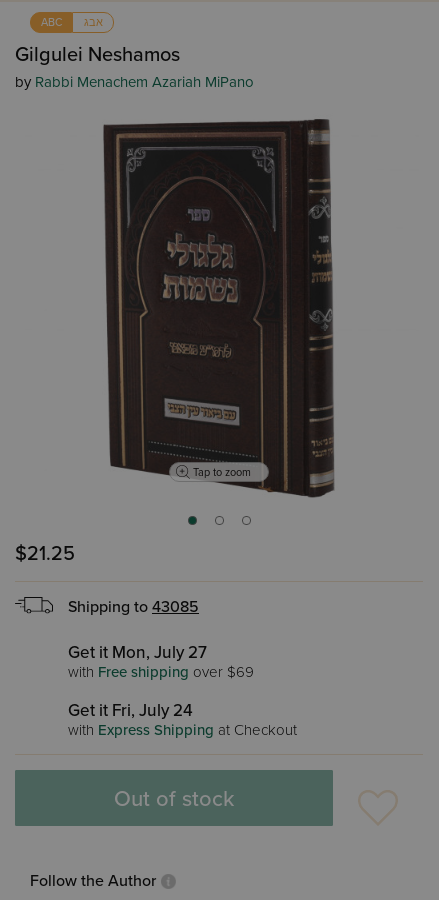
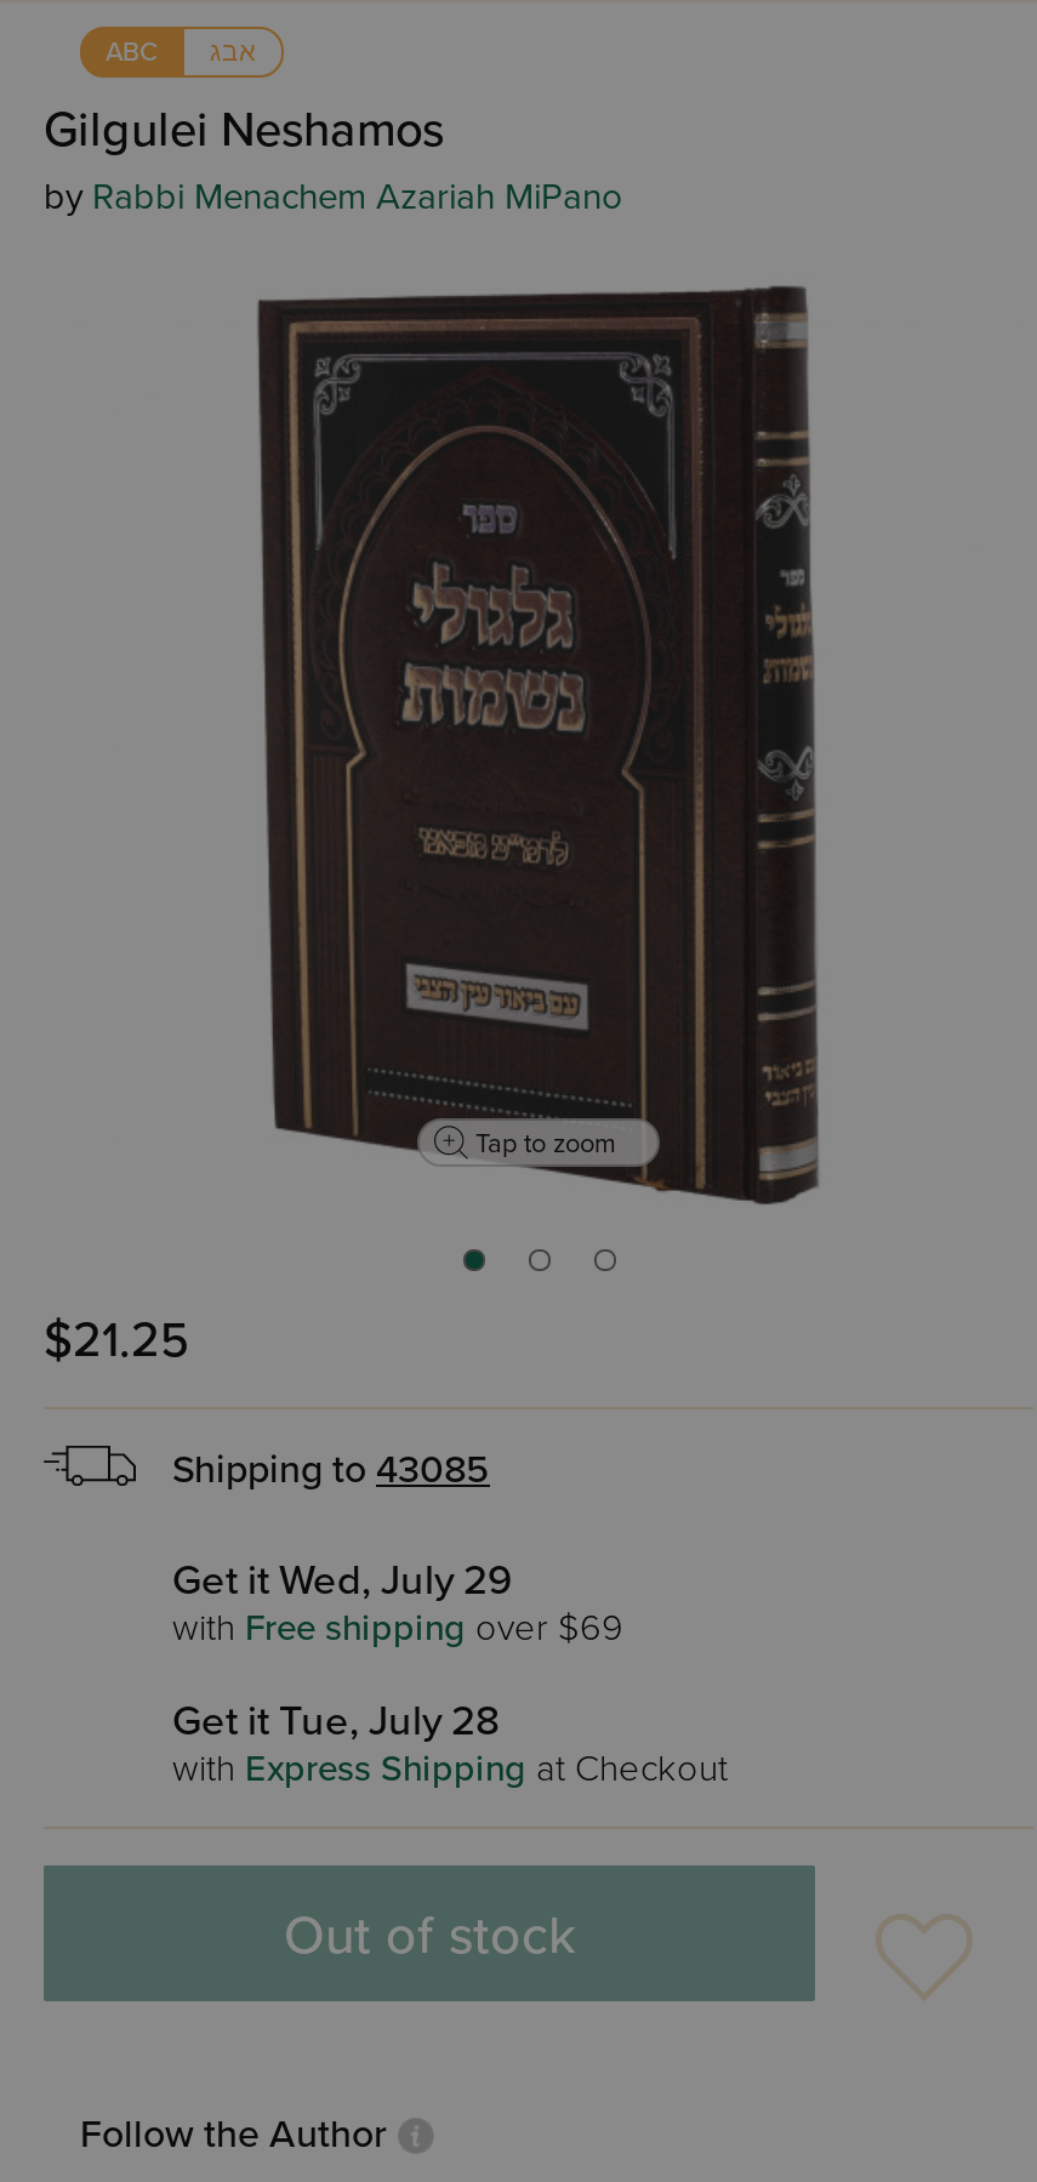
[68,642,207,663] Get it Mon, July 27 -> [172,1555,512,1606] Get it Wed, July 29
[68,700,193,721] Get it Fri, July 24 -> [172,1696,500,1747] Get it Tue, July 28

